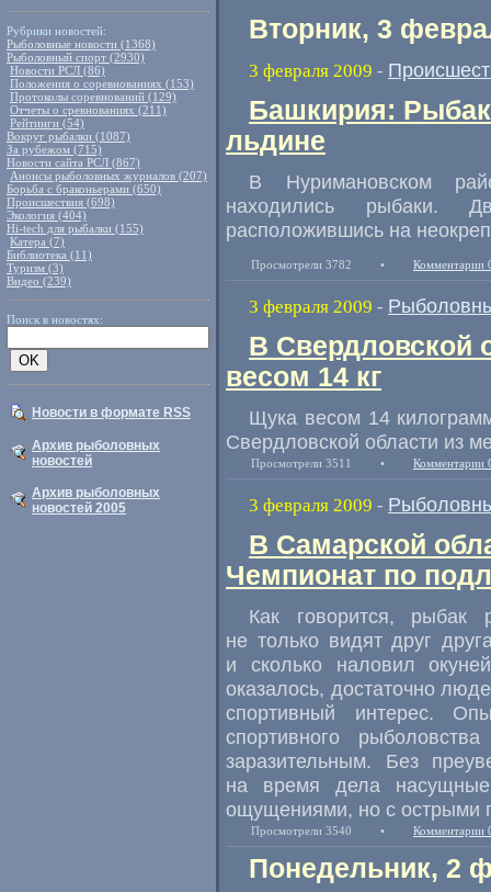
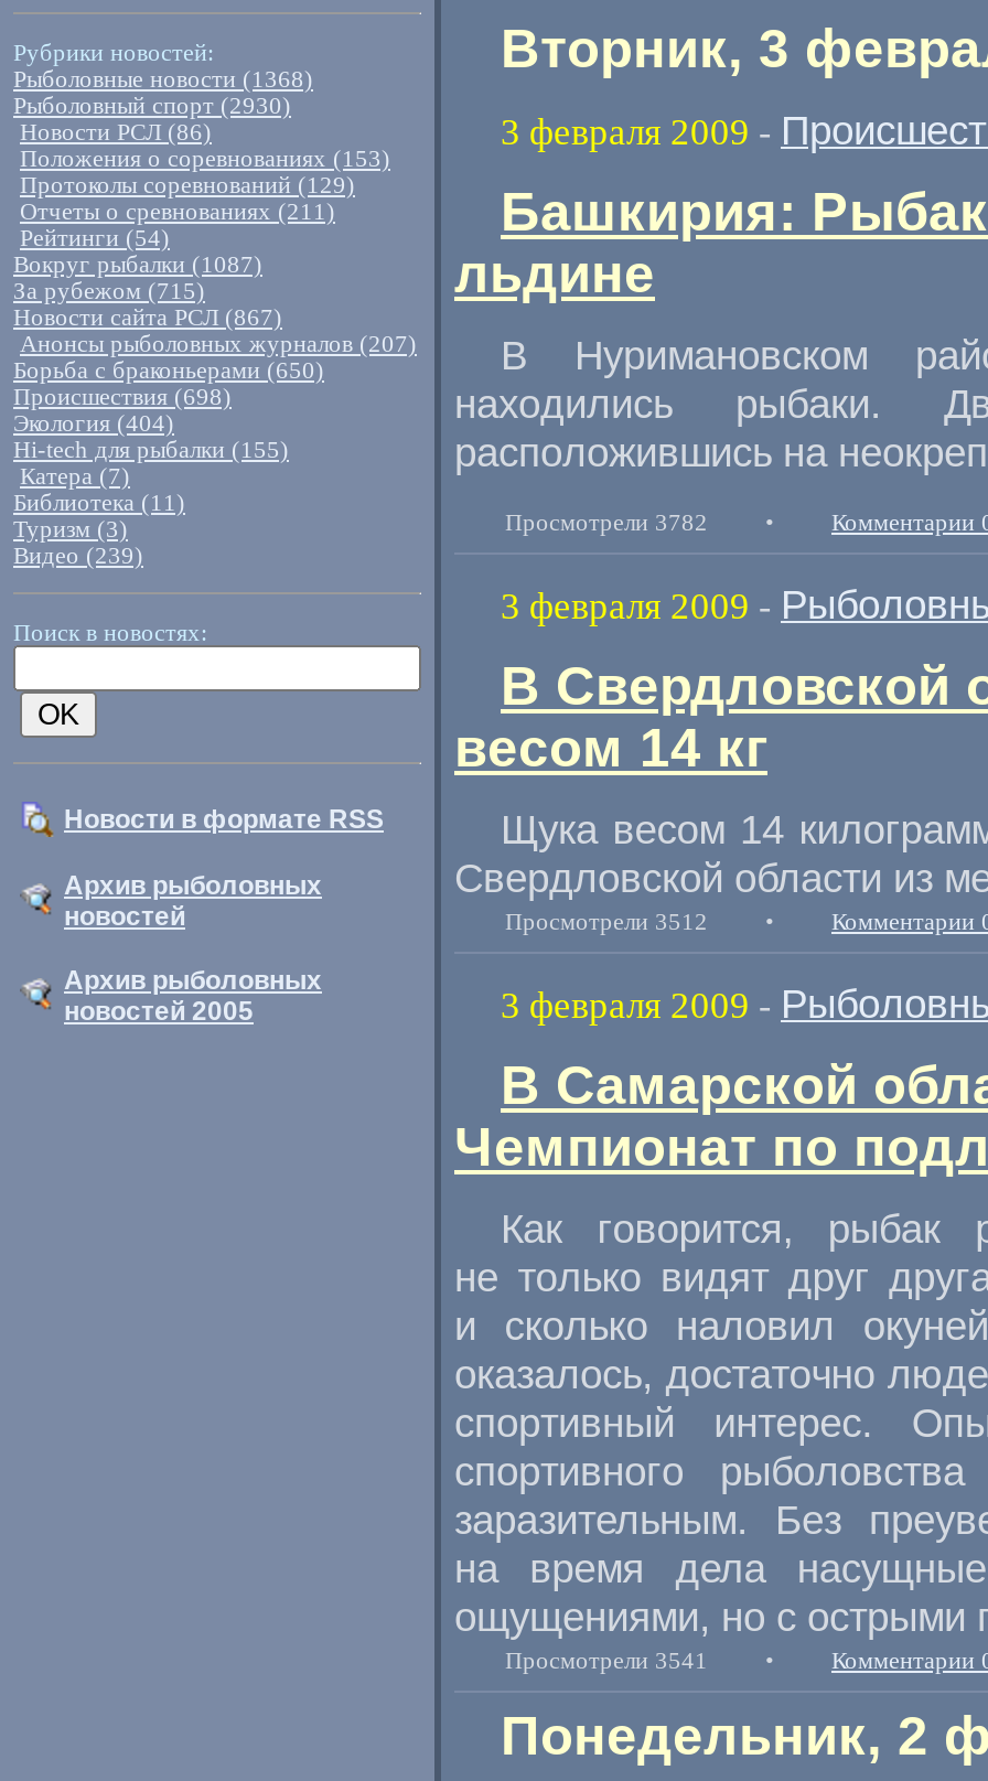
[251,456,352,470] Просмотрели 3511 -> [505,908,708,934] Просмотрели 3512
[251,824,352,837] Просмотрели 3540 -> [505,1646,708,1673] Просмотрели 3541

